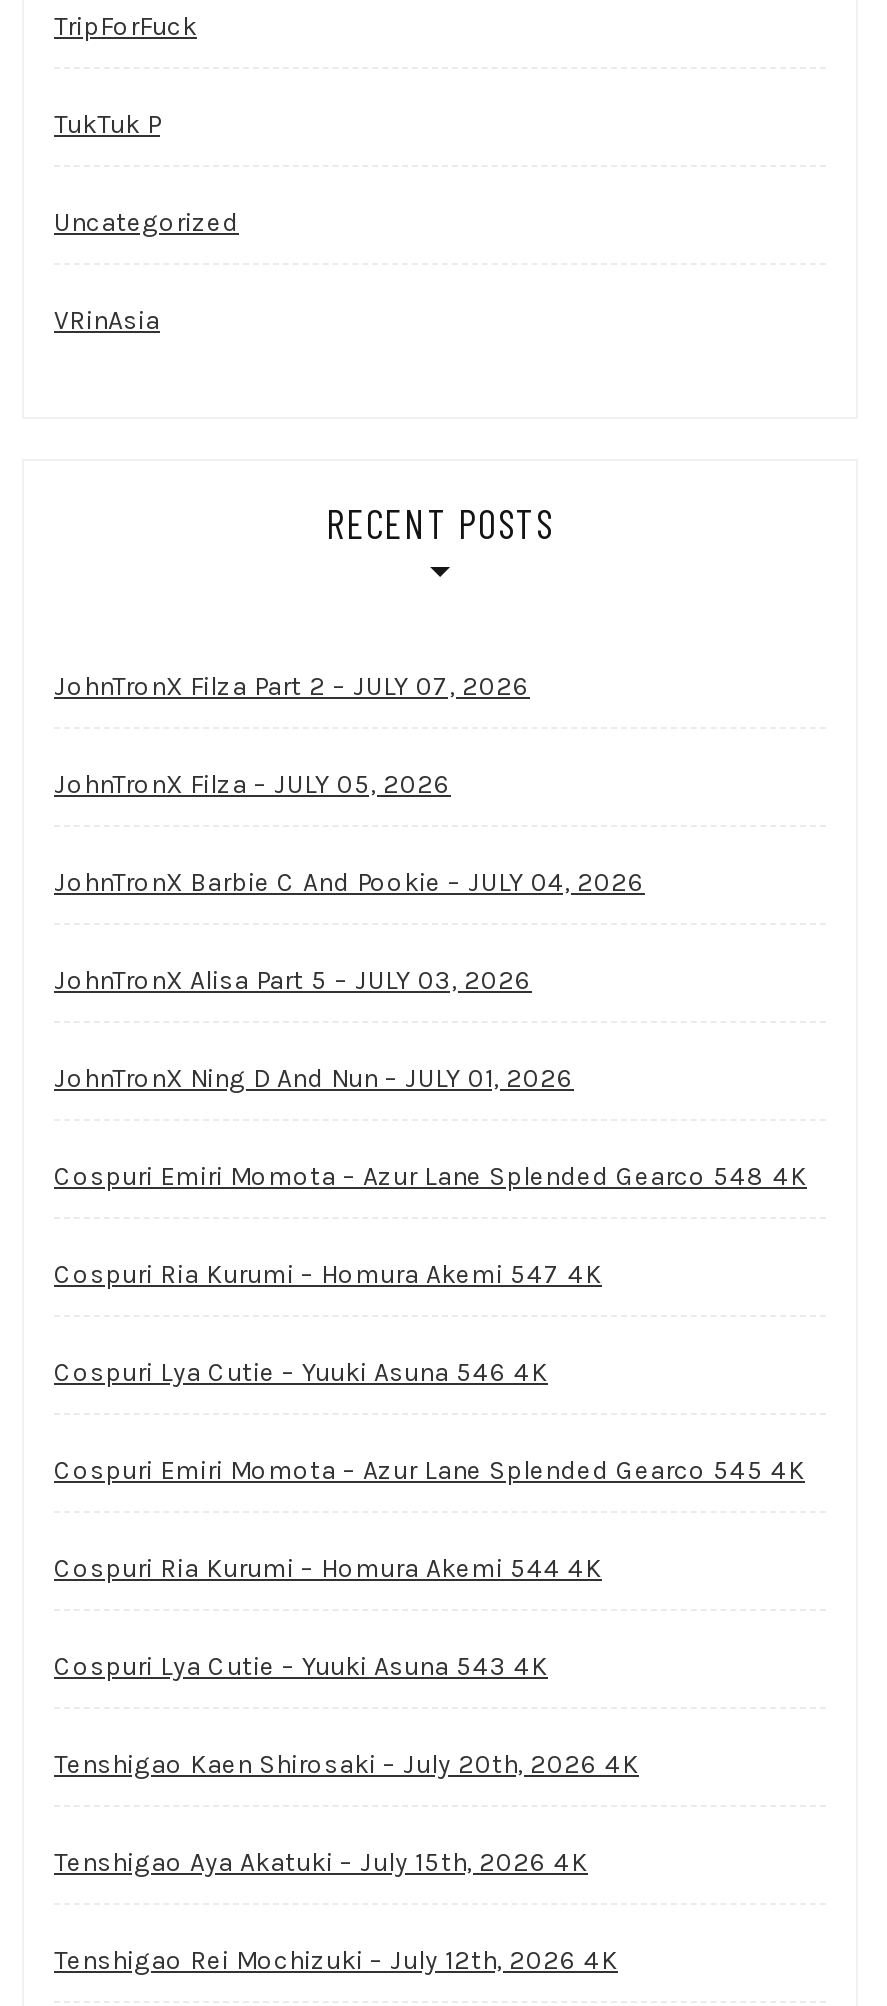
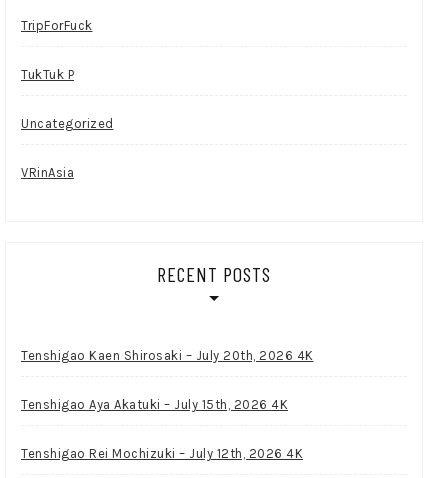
[54,671,807,1681] JohnTronX Filza Part 2 – JULY 07, 2026 | JohnTronX Filza – JULY 05, 2026 | JohnTronX Barbie C And Pookie – JULY 04, 2026 | JohnTronX Alisa Part 5 – JULY 03, 2026 | JohnTronX Ning D And Nun – JULY 01, 2026 | Cospuri Emiri Momota – Azur Lane Splended Gearco 548 4K | Cospuri Ria Kurumi – Homura Akemi 547 4K | Cospuri Lya Cutie – Yuuki Asuna 546 4K | Cospuri Emiri Momota – Azur Lane Splended Gearco 545 4K | Cospuri Ria Kurumi – Homura Akemi 544 4K | Cospuri Lya Cutie – Yuuki Asuna 543 4K -> none

